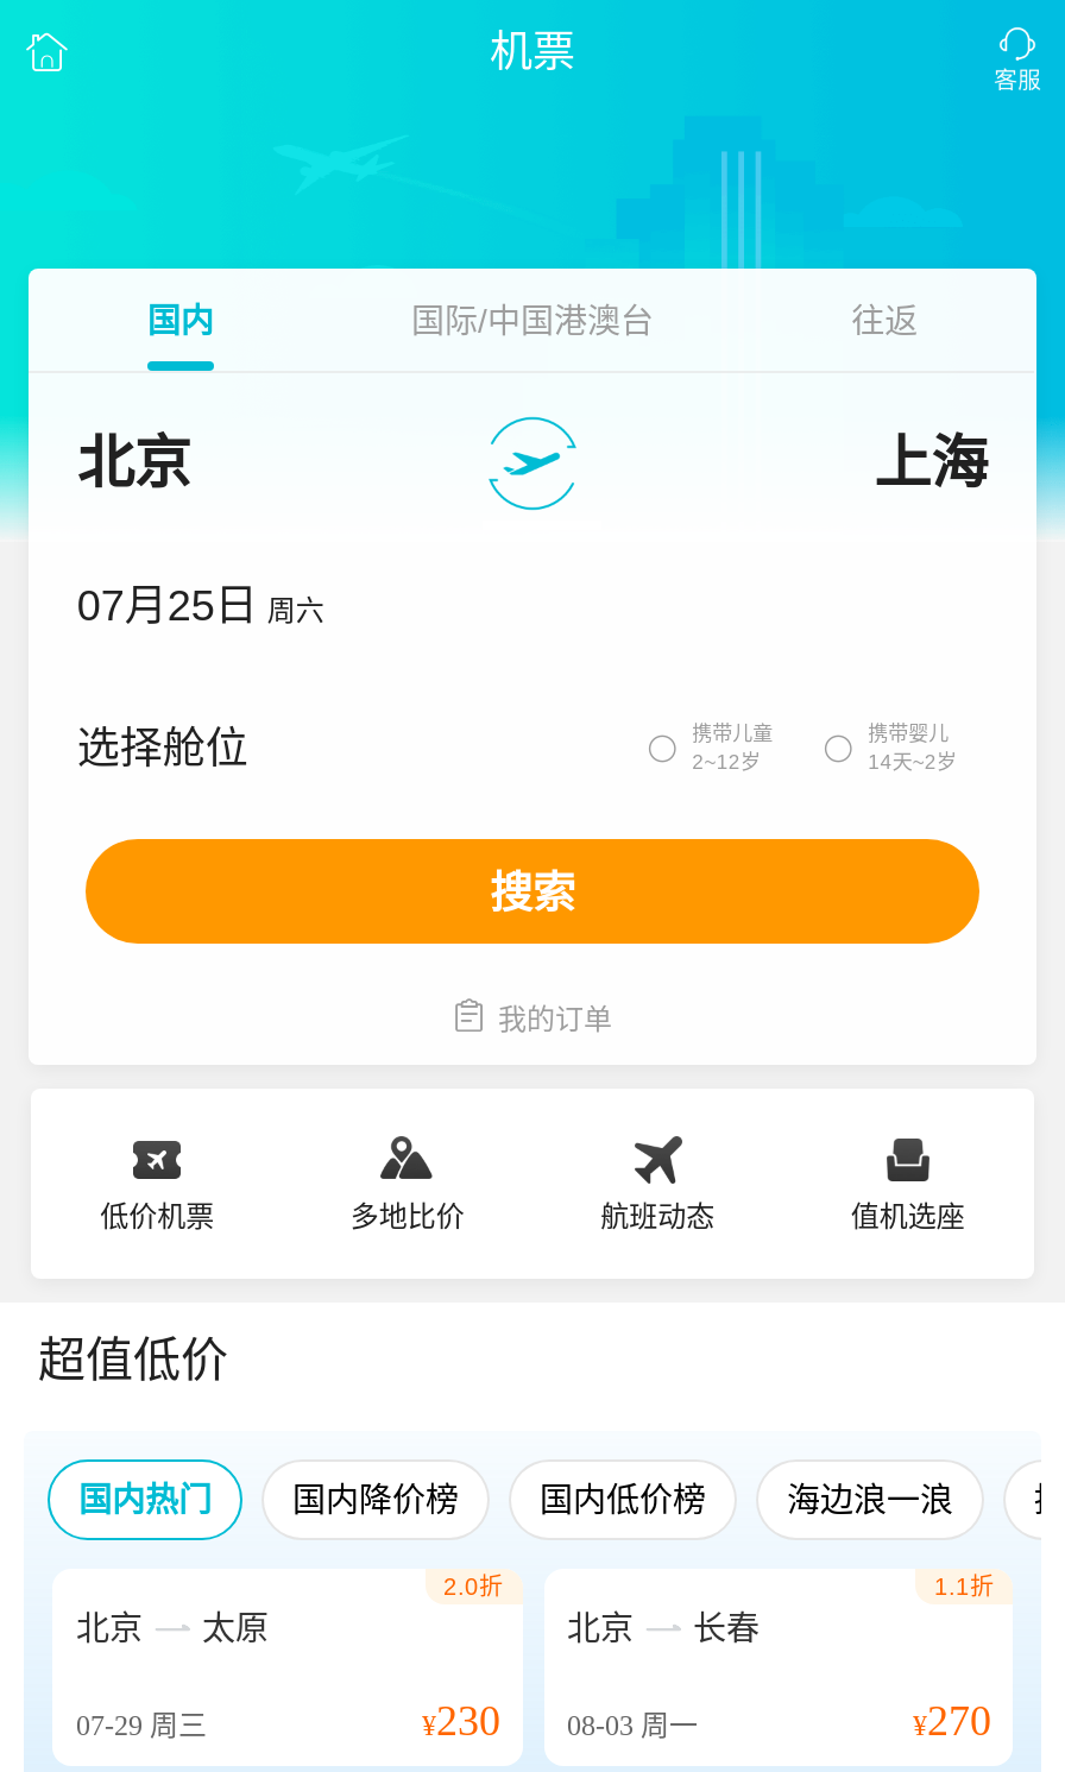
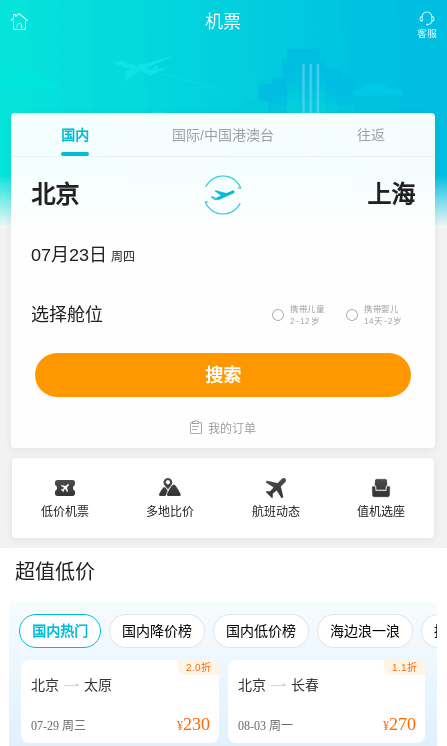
[77,582,324,630] 07月25日 周六 -> [31,245,135,265] 07月23日 周四

